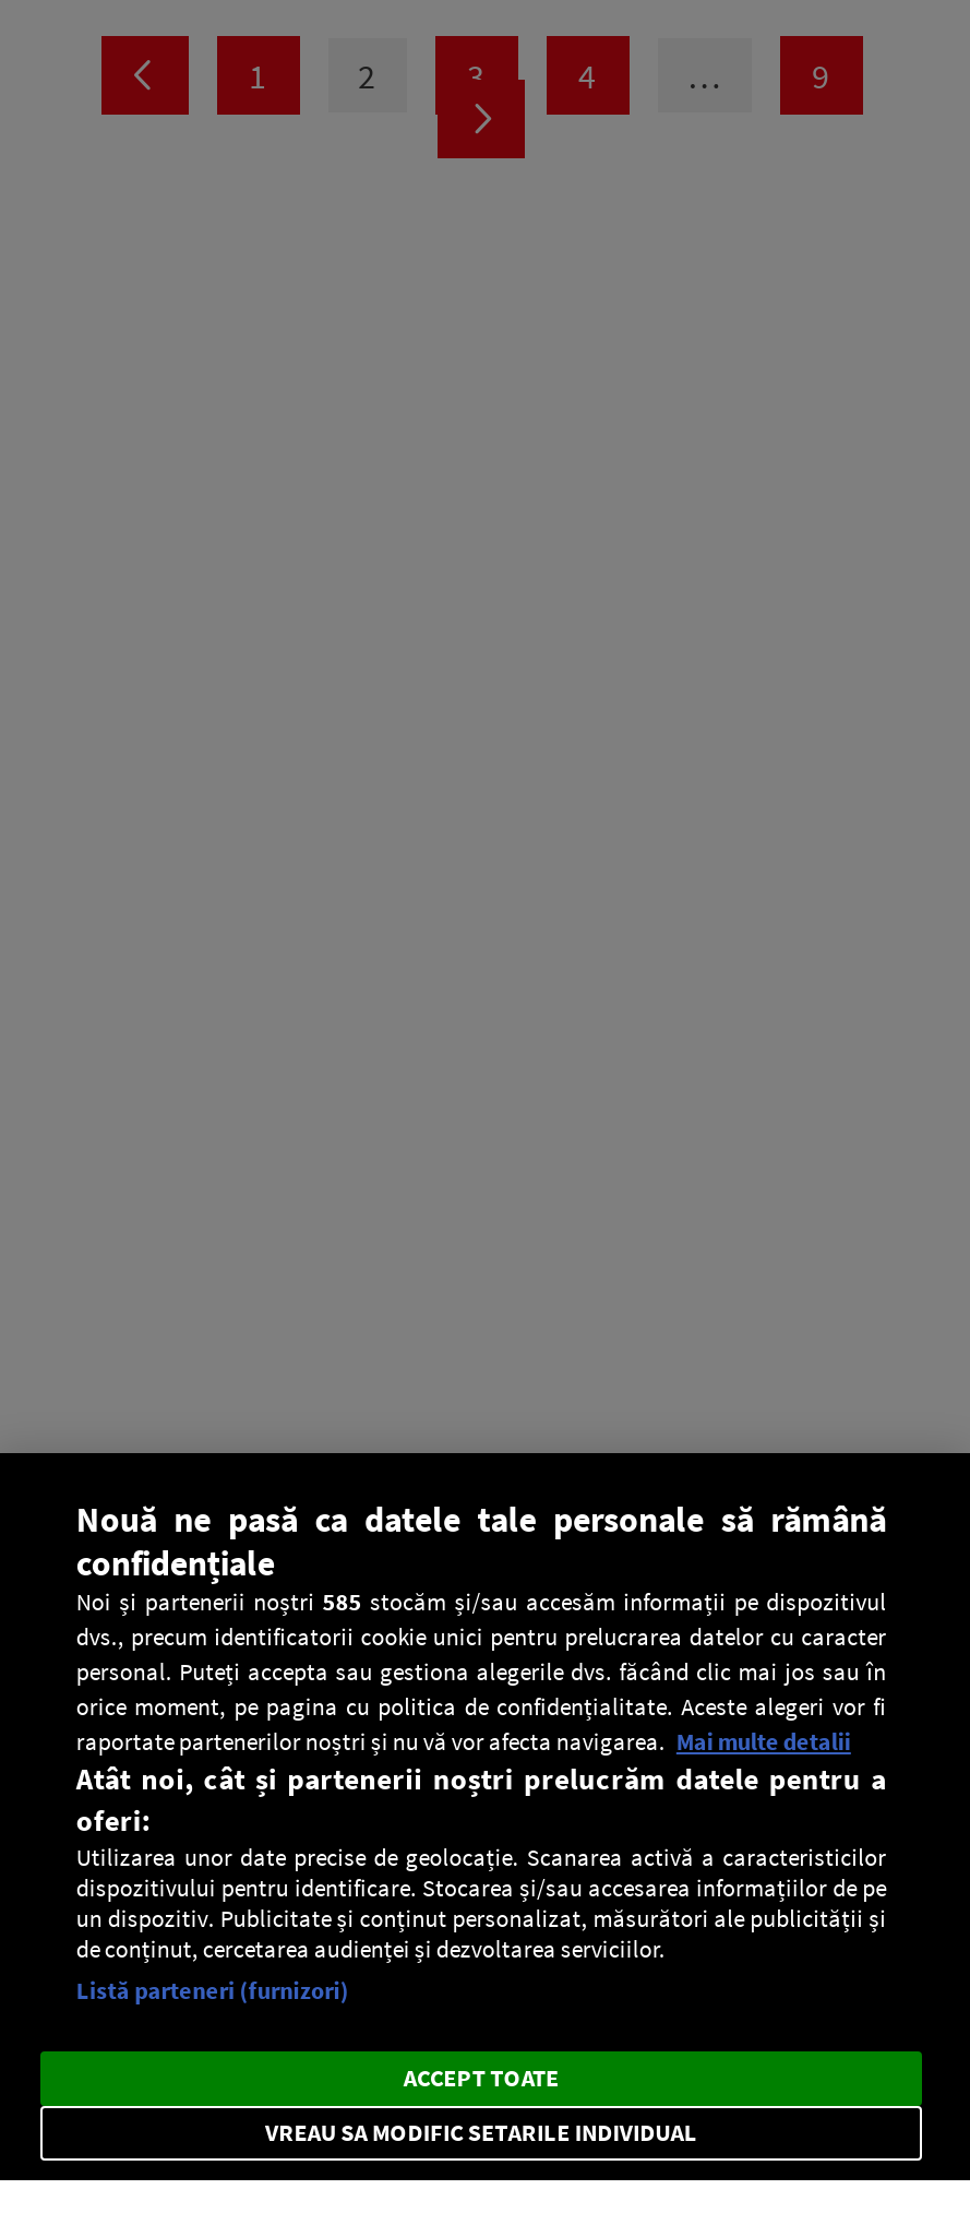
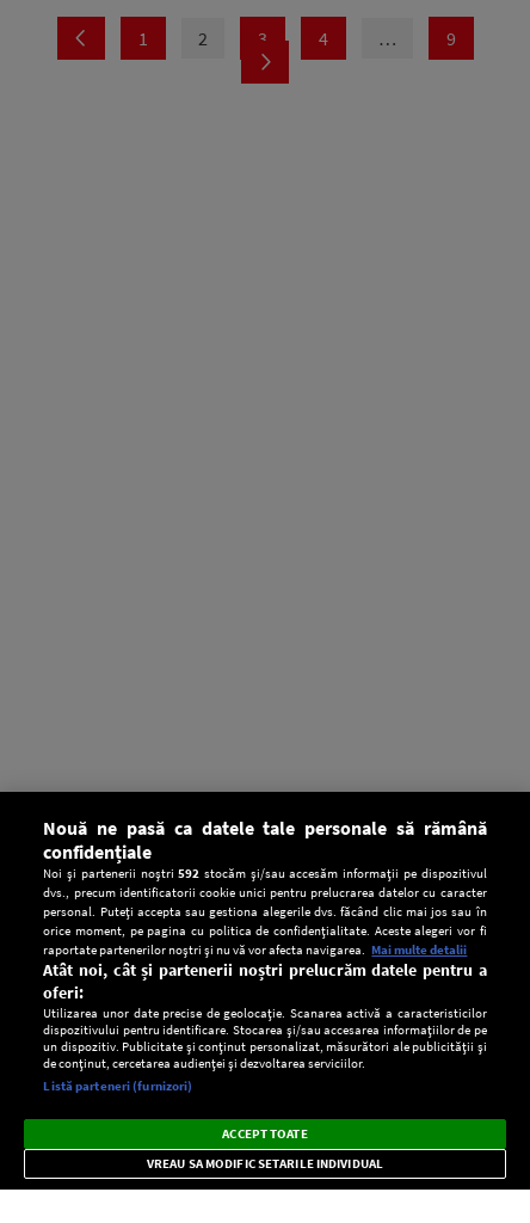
[76,1586,886,1616] Noi și partenerii noștri 585 stocăm și/sau accesăm informații pe dispozitivul -> [43,864,487,881] Noi și partenerii noștri 592 stocăm și/sau accesăm informații pe dispozitivul

